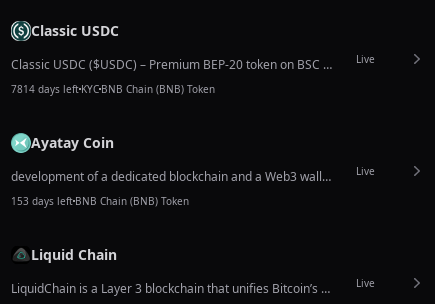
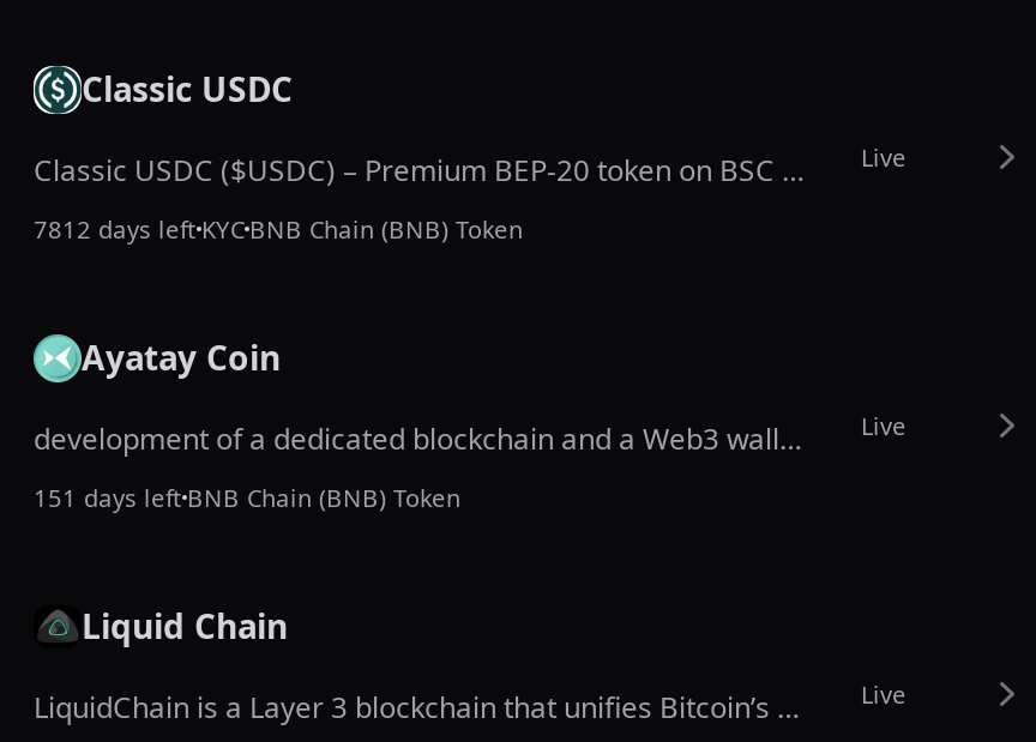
[11,82,215,96] 7814 days left KYC BNB Chain (BNB) Token -> [34,212,523,246] 7812 days left KYC BNB Chain (BNB) Token
[11,194,189,208] 153 days left BNB Chain (BNB) Token -> [34,481,460,514] 151 days left BNB Chain (BNB) Token

